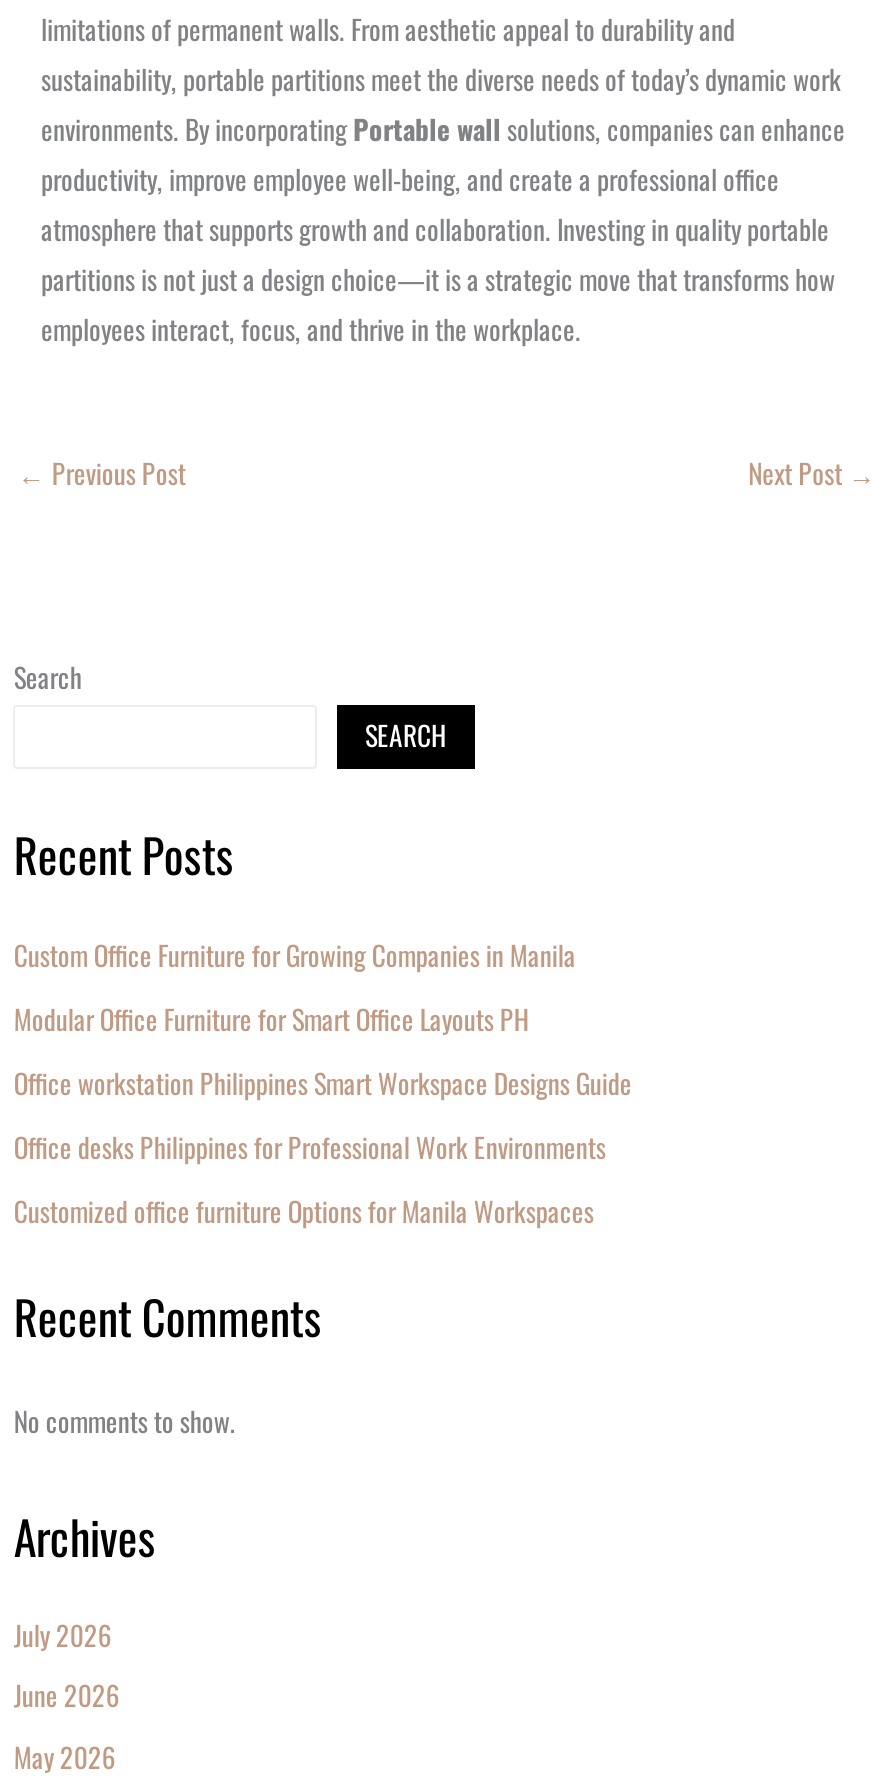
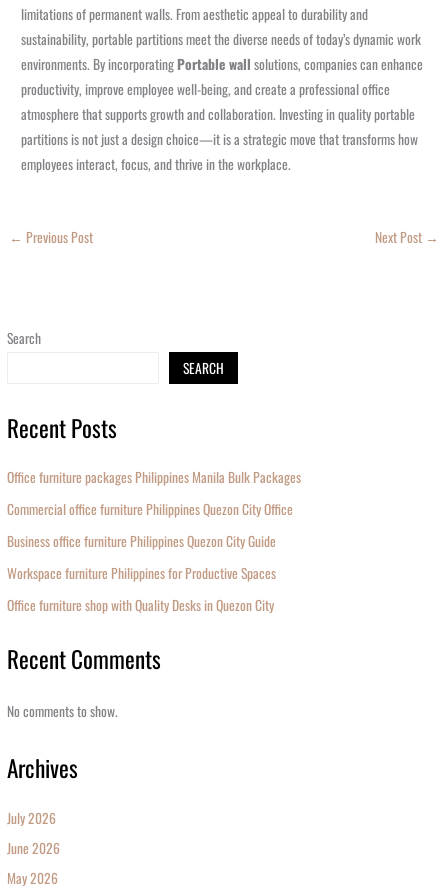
[14,934,576,974] Custom Office Furniture for Growing Companies in Manila -> [7,467,301,487] Office furniture packages Philippines Manila Bulk Packages
[14,998,530,1038] Modular Office Furniture for Smart Office Layouts PH -> [7,499,293,519] Commercial office furniture Philippines Quezon City Office
[14,1062,632,1102] Office workstation Philippines Smart Workspace Designs Guide -> [7,531,276,551] Business office furniture Philippines Quezon City Guide
[14,1126,606,1166] Office desks Philippines for Professional Work Environments -> [7,563,276,583] Workspace furniture Philippines for Productive Spaces
[14,1190,594,1230] Customized office furniture Options for Manila Workspaces -> [7,595,274,615] Office furniture shop with Quality Desks in Quezon City

